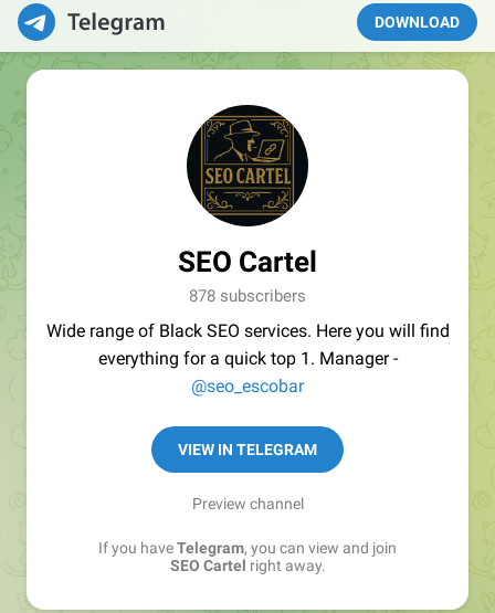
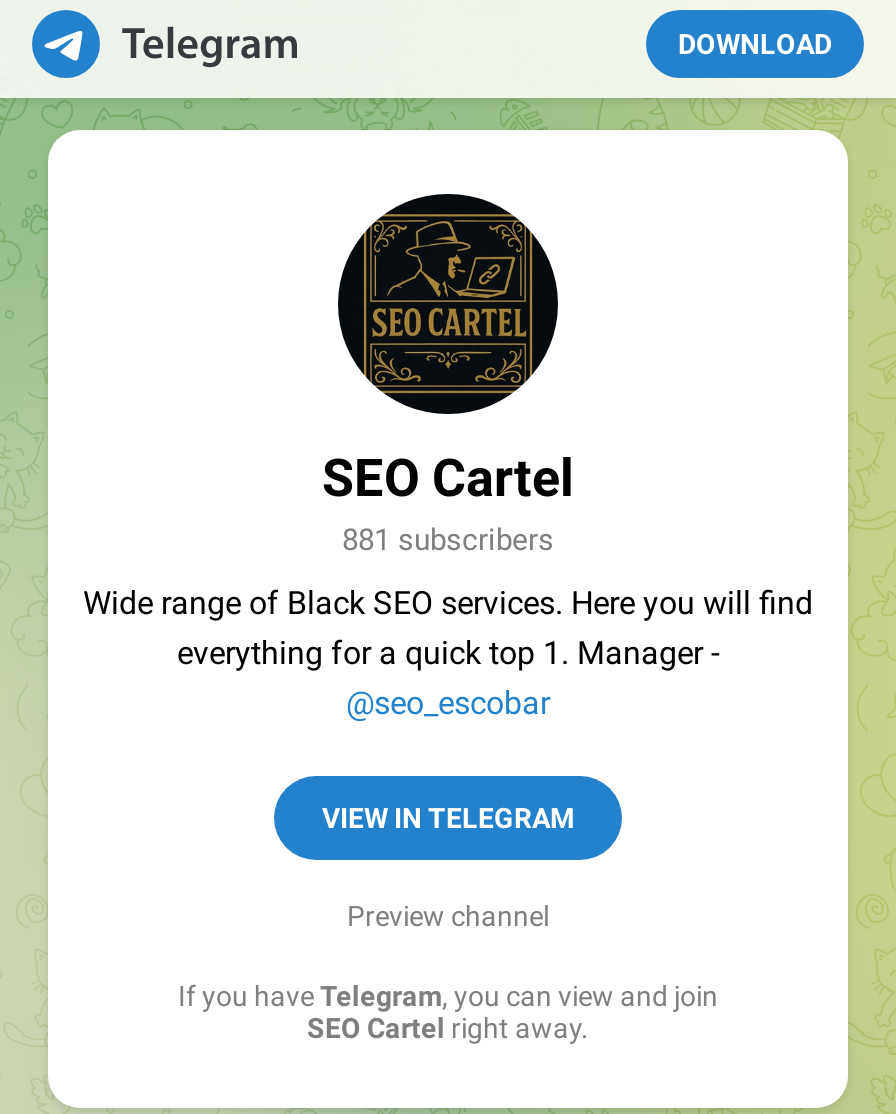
[189,286,306,306] 878 subscribers -> [342,522,554,558] 881 subscribers

